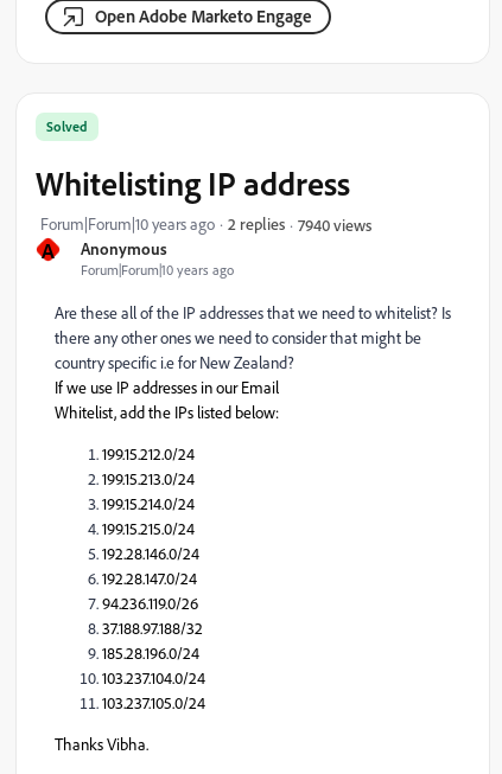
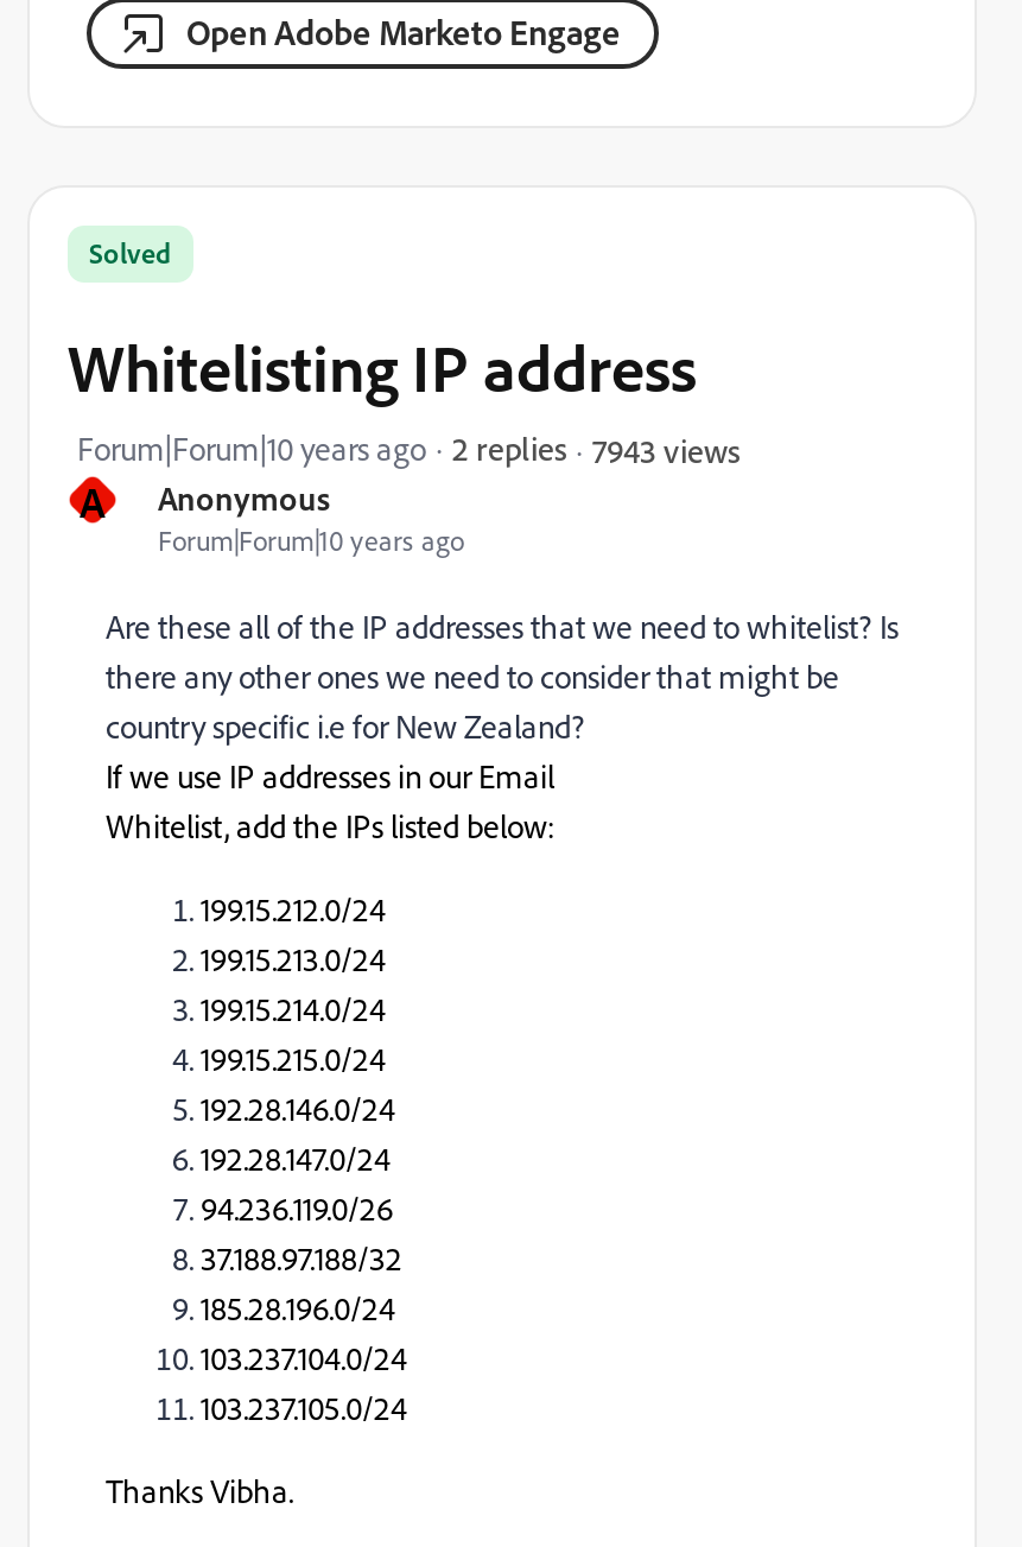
[298,214,371,234] 7940 views -> [592,429,739,469] 7943 views

